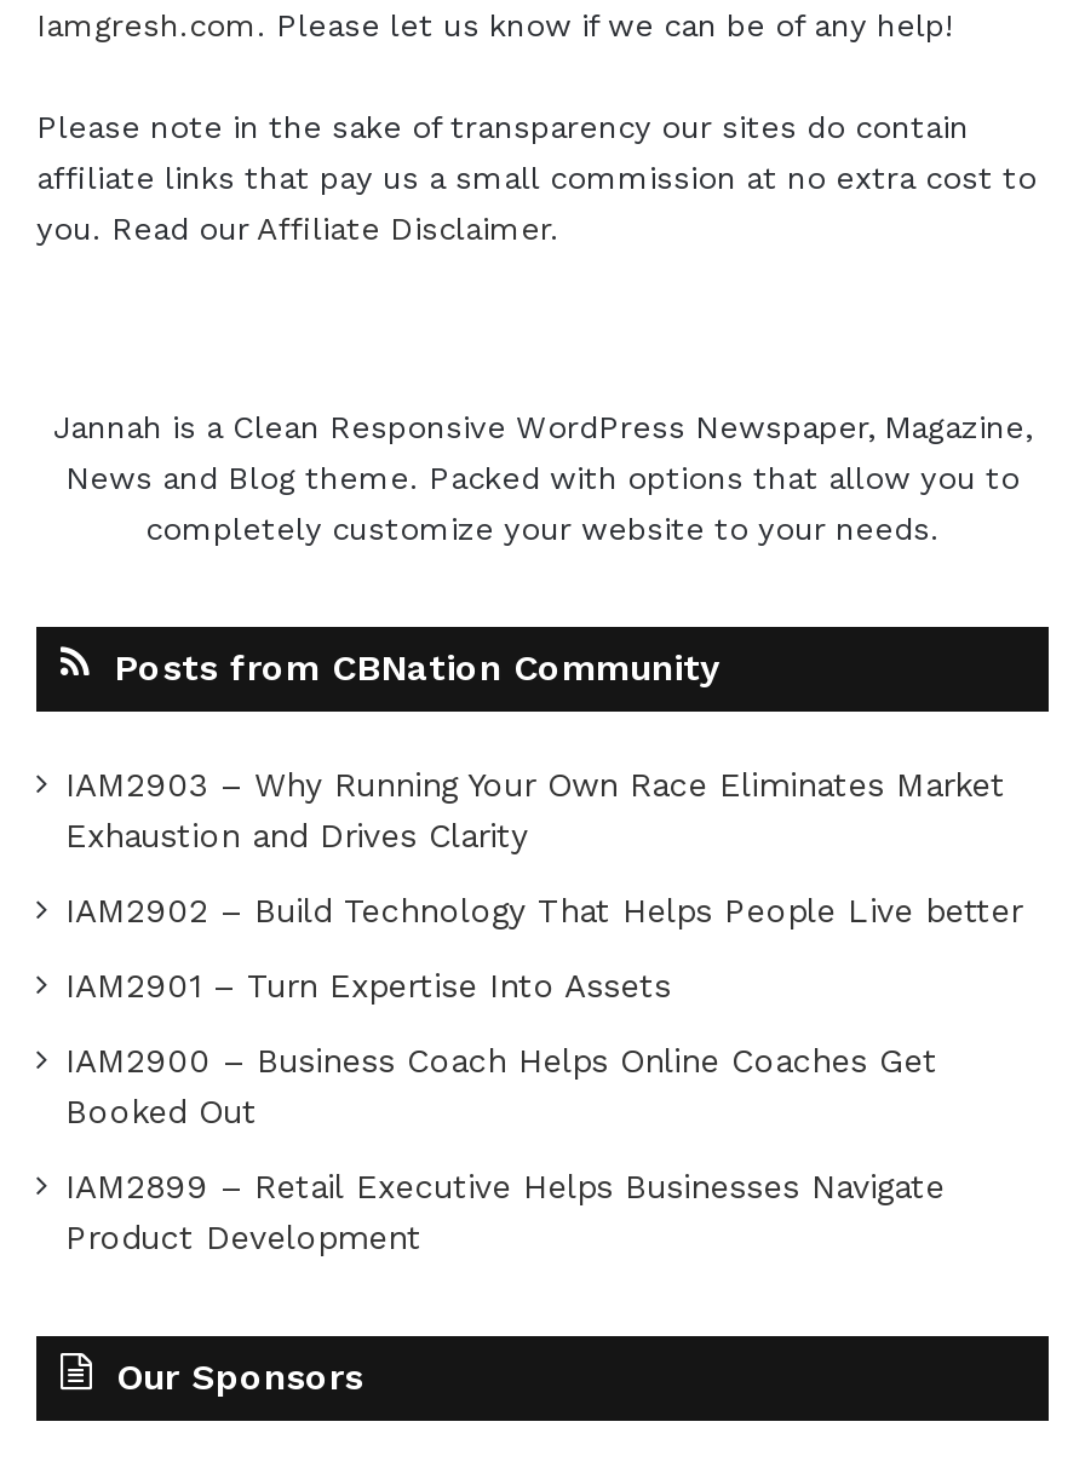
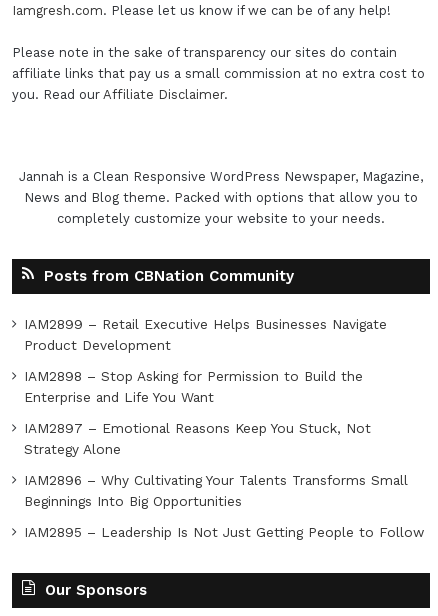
[65,765,1022,1131] IAM2903 – Why Running Your Own Race Eliminates Market | Exhaustion and Drives Clarity | IAM2902 – Build Technology That Helps People Live better | IAM2901 – Turn Expertise Into Assets | IAM2900 – Business Coach Helps Online Coaches Get | Booked Out -> none
moved [65,1167,945,1257] -> [24,316,387,353]: IAM2899 – Retail Executive Helps Businesses Navigate | Product Development
none -> [24,368,424,540] IAM2898 – Stop Asking for Permission to Build the | Enterprise and Life You Want | IAM2897 – Emotional Reasons Keep You Stuck, Not | Strategy Alone | IAM2896 – Why Cultivating Your Talents Transforms Small | Beginnings Into Big Opportunities | IAM2895 – Leadership Is Not Just Getting People to Follow

